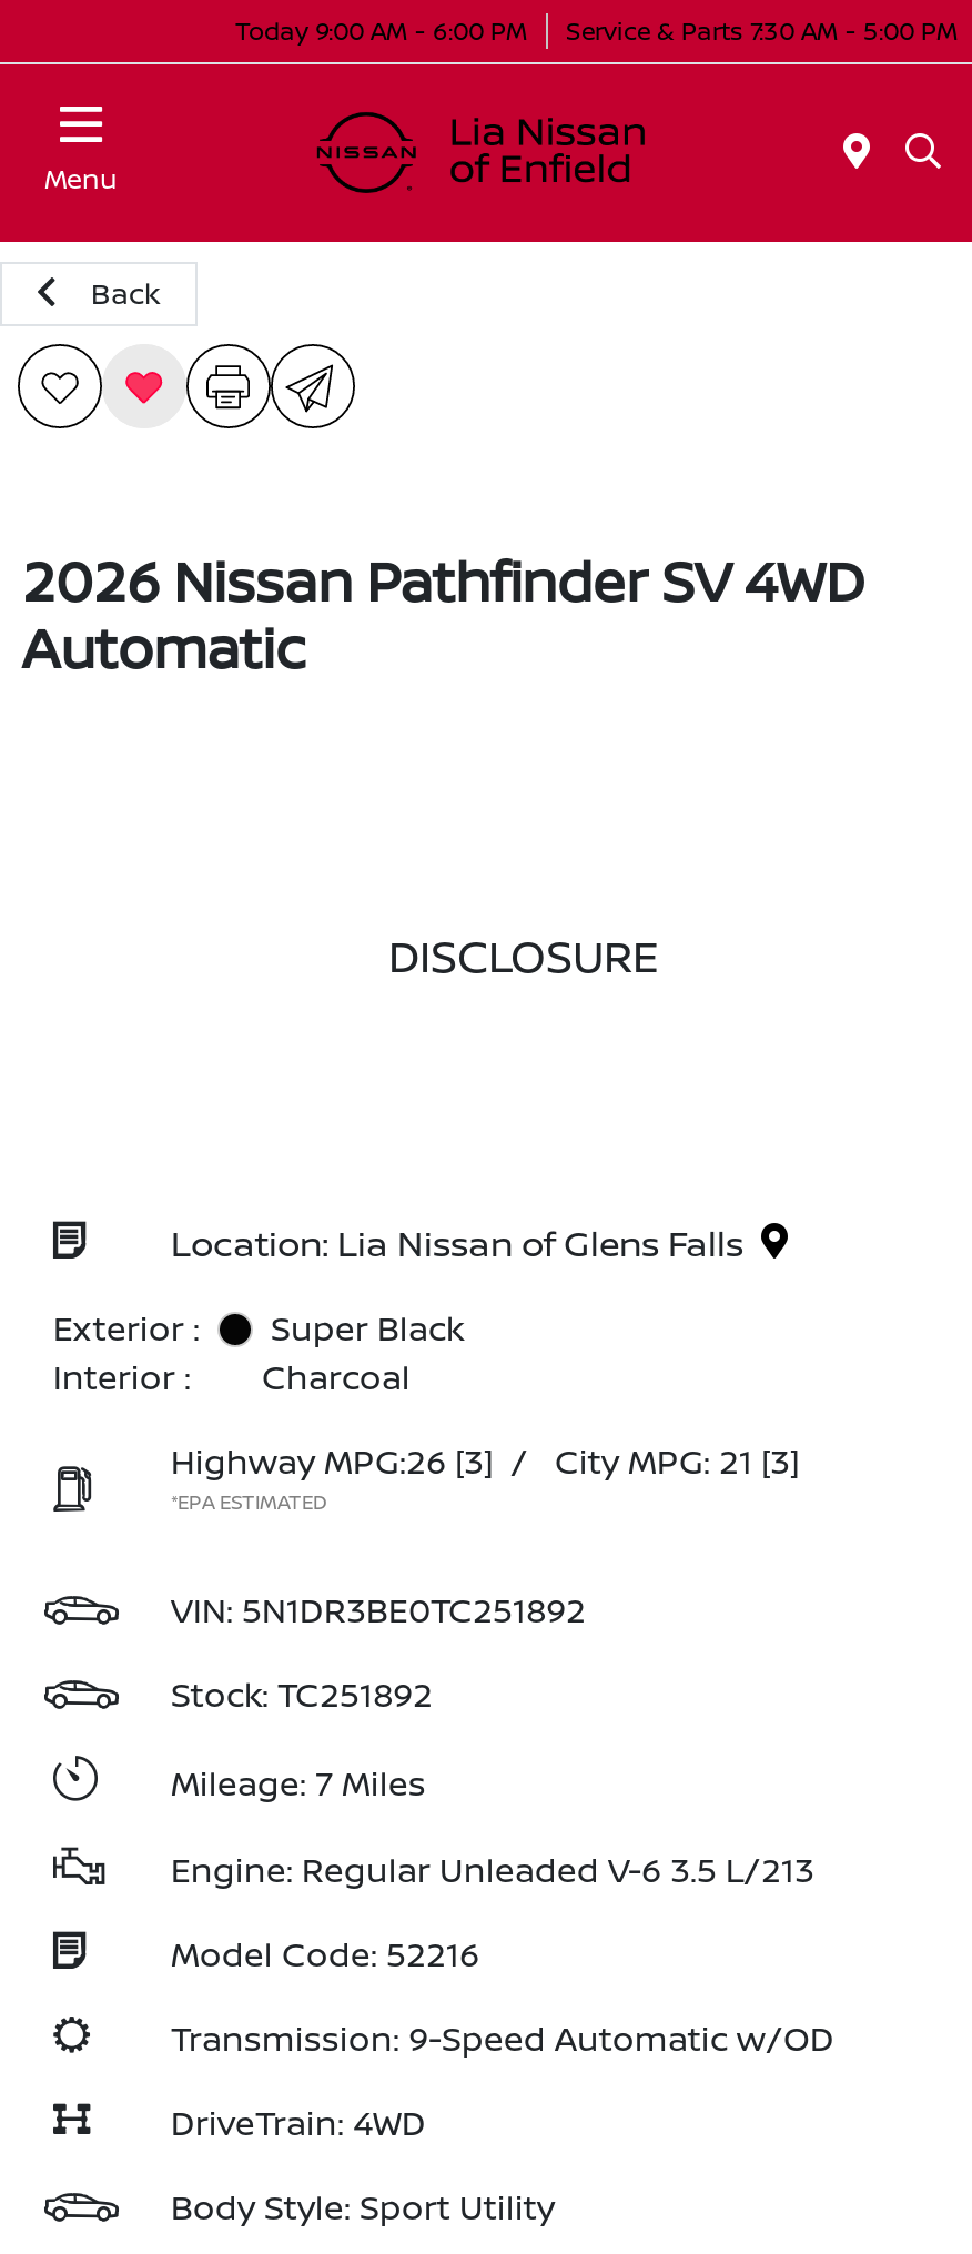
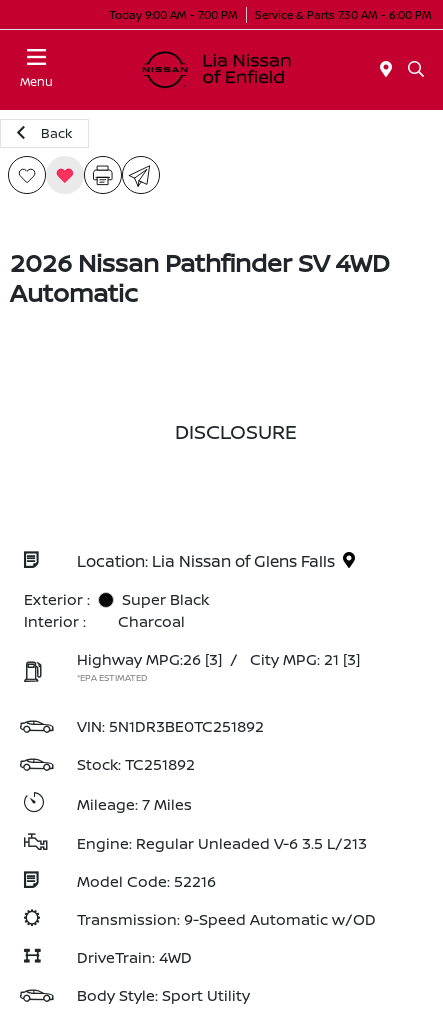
[235,12,528,46] Today 9:00 AM - 6:00 PM -> [109,6,238,21] Today 9:00 AM - 7:00 PM
[566,12,959,46] Service & Parts 7:30 AM - 5:00 PM -> [255,6,432,21] Service & Parts 7:30 AM - 6:00 PM

